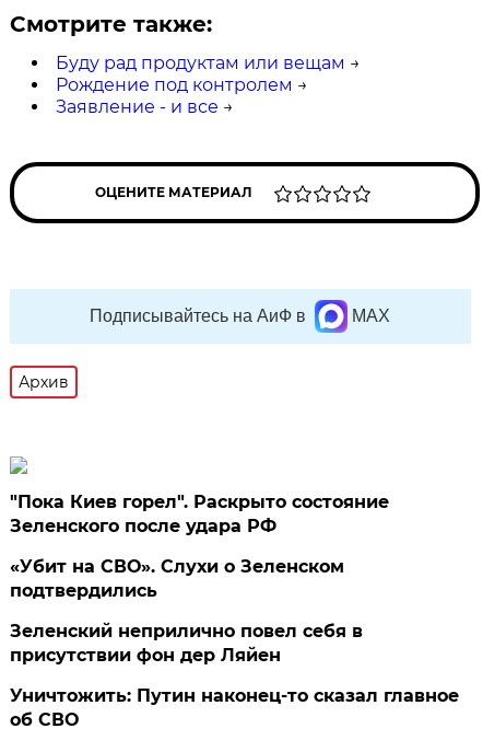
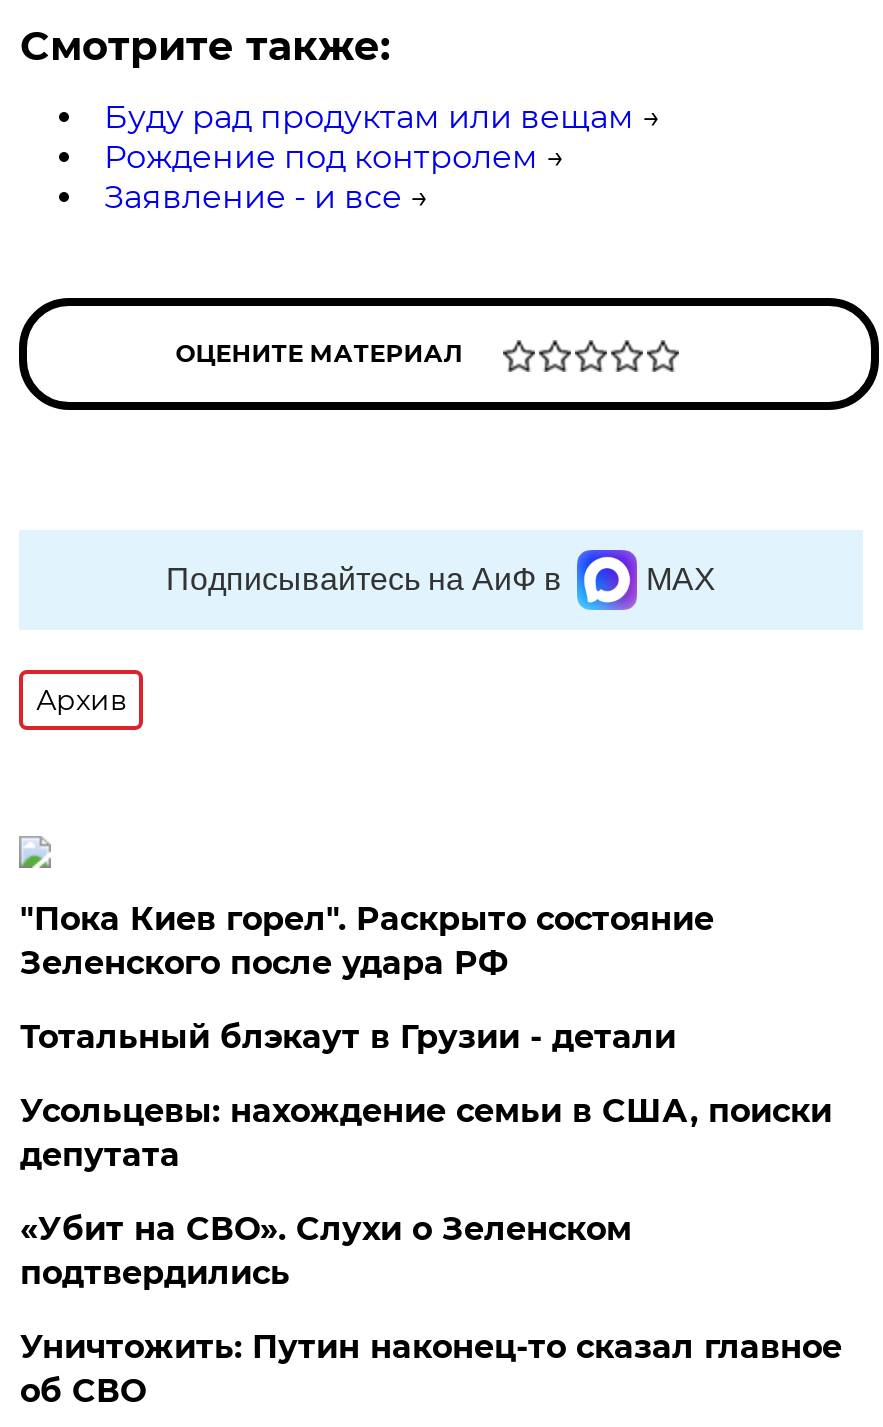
none -> [20,1018,832,1174] Тотальный блэкаут в Грузии - детали | Усольцевы: нахождение семьи в США, поиски | депутата
moved [10,556,345,601] -> [20,1210,632,1292]: «Убит на СВО». Слухи о Зеленском | подтвердились
[10,621,363,666] Зеленский неприлично повел cебя в | присутствии фон дер Ляйен -> none

